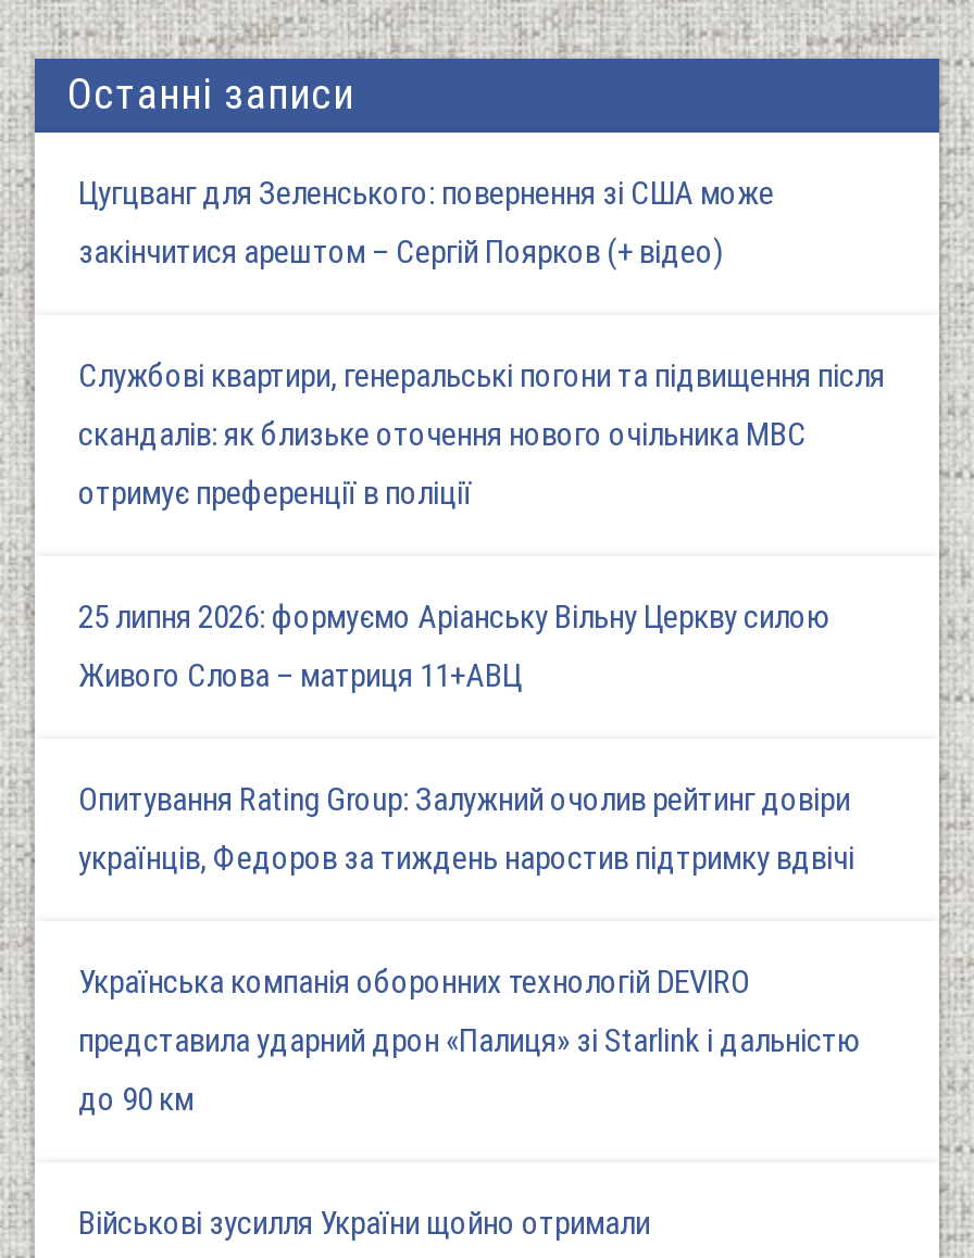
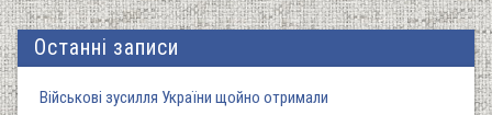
[78,175,885,1120] Цугцванг для Зеленського: повернення зі США може | закінчитися арештом – Сергій Поярков (+ відео) | Службові квартири, генеральські погони та підвищення після | скандалів: як близьке оточення нового очільника МВС | отримує преференції в поліції | 25 липня 2026: формуємо Аріанську Вільну Церкву силою | Живого Слова – матриця 11+АВЦ | Опитування Rating Group: Залужний очолив рейтинг довіри | українців, Федоров за тиждень наростив підтримку вдвічі | Українська компанія оборонних технологій DEVIRO | представила ударний дрон «Палиця» зі Starlink і дальністю | до 90 км -> none

